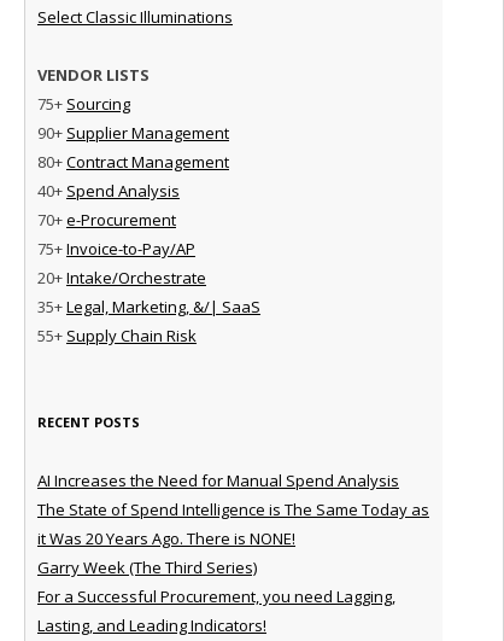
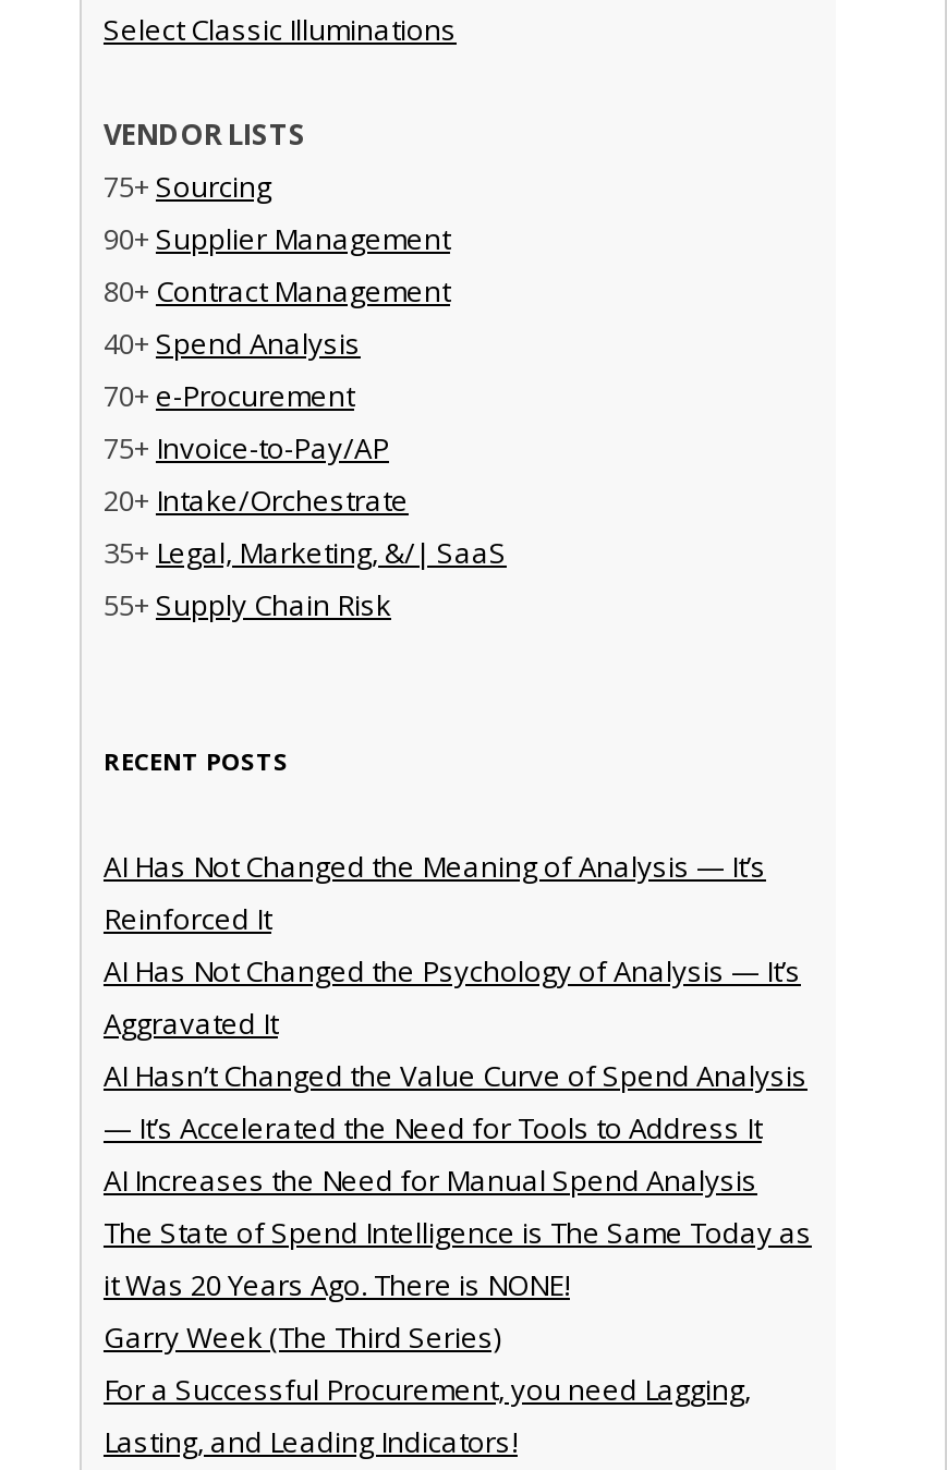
none -> [104,846,808,1147] AI Has Not Changed the Meaning of Analysis — It’s | Reinforced It | AI Has Not Changed the Psychology of Analysis — It’s | Aggravated It | AI Hasn’t Changed the Value Curve of Spend Analysis | — It’s Accelerated the Need for Tools to Address It

